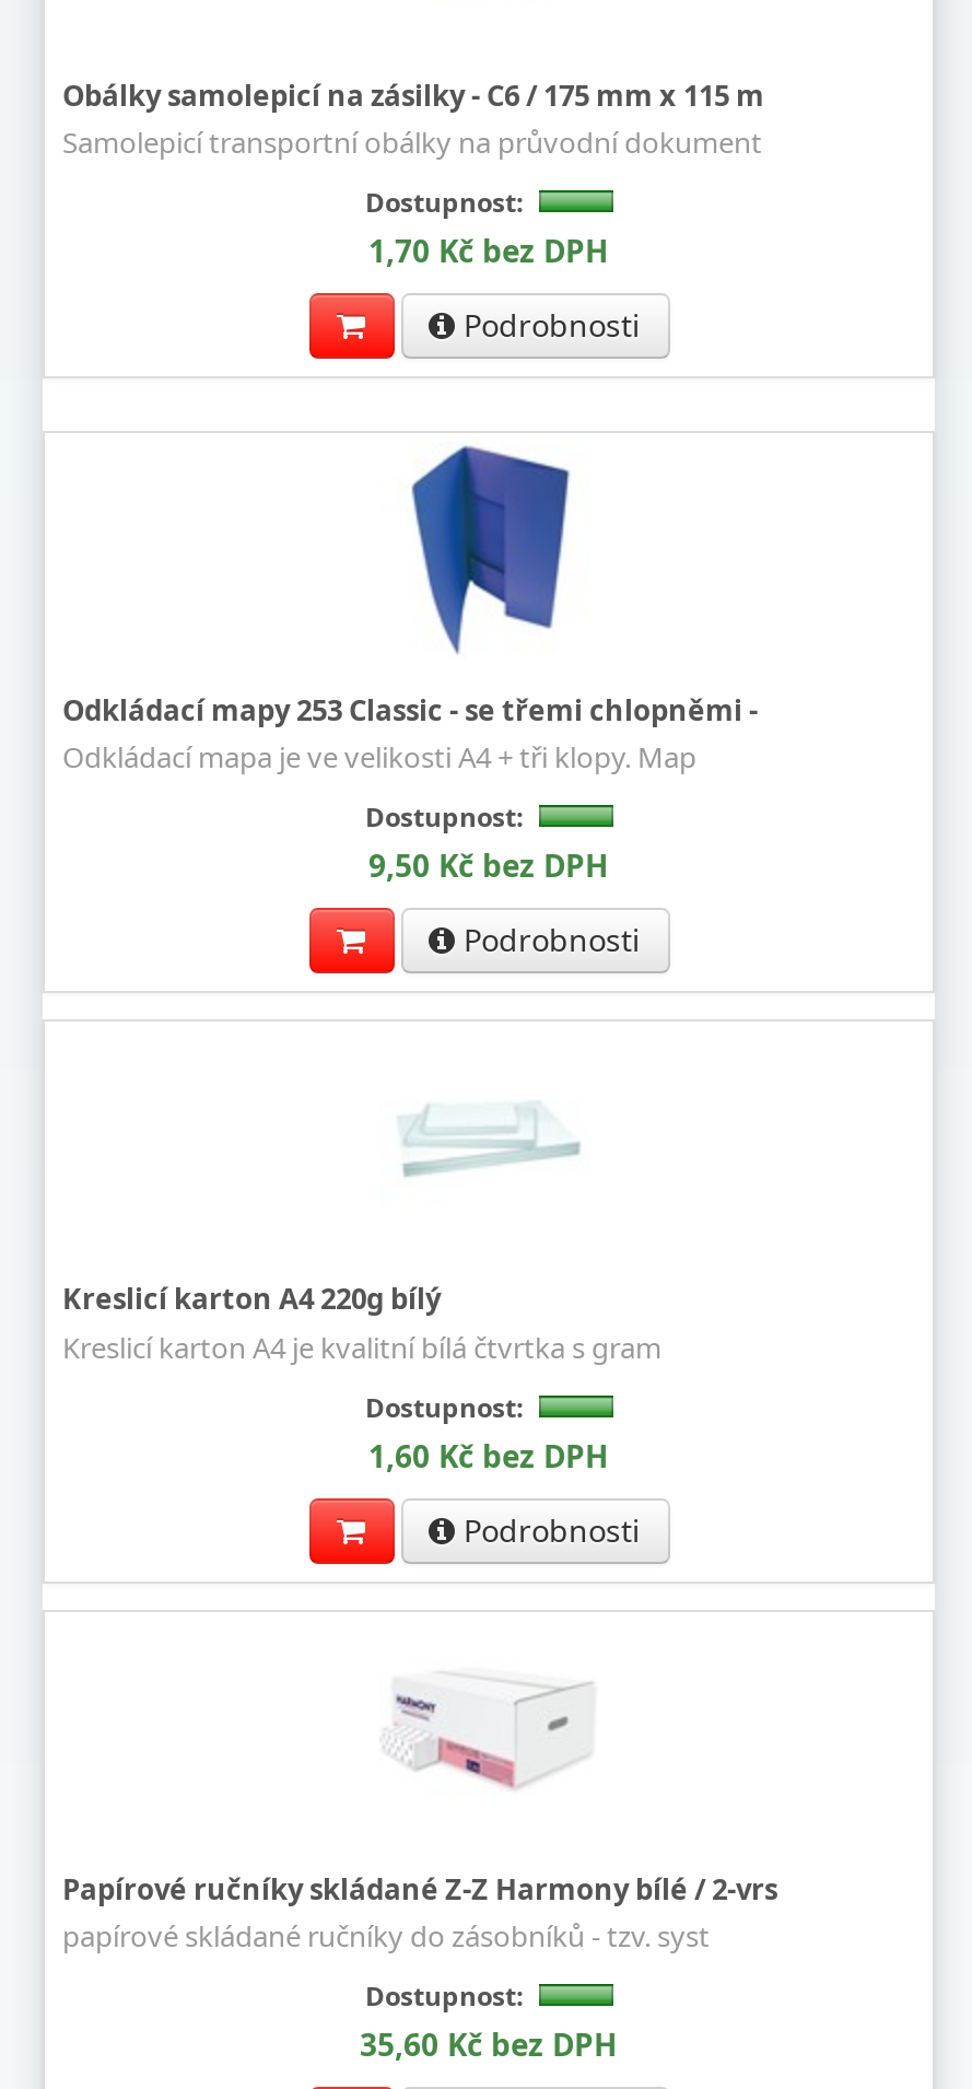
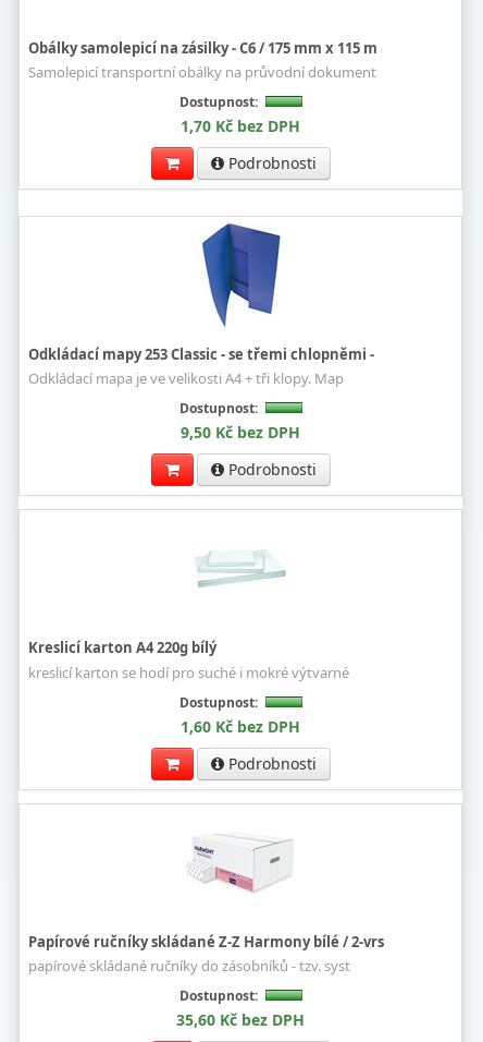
[62,1327,661,1366] Kreslicí karton A4 je kvalitní bílá čtvrtka s gram -> [28,662,349,682] kreslicí karton se hodí pro suché i mokré výtvarné

